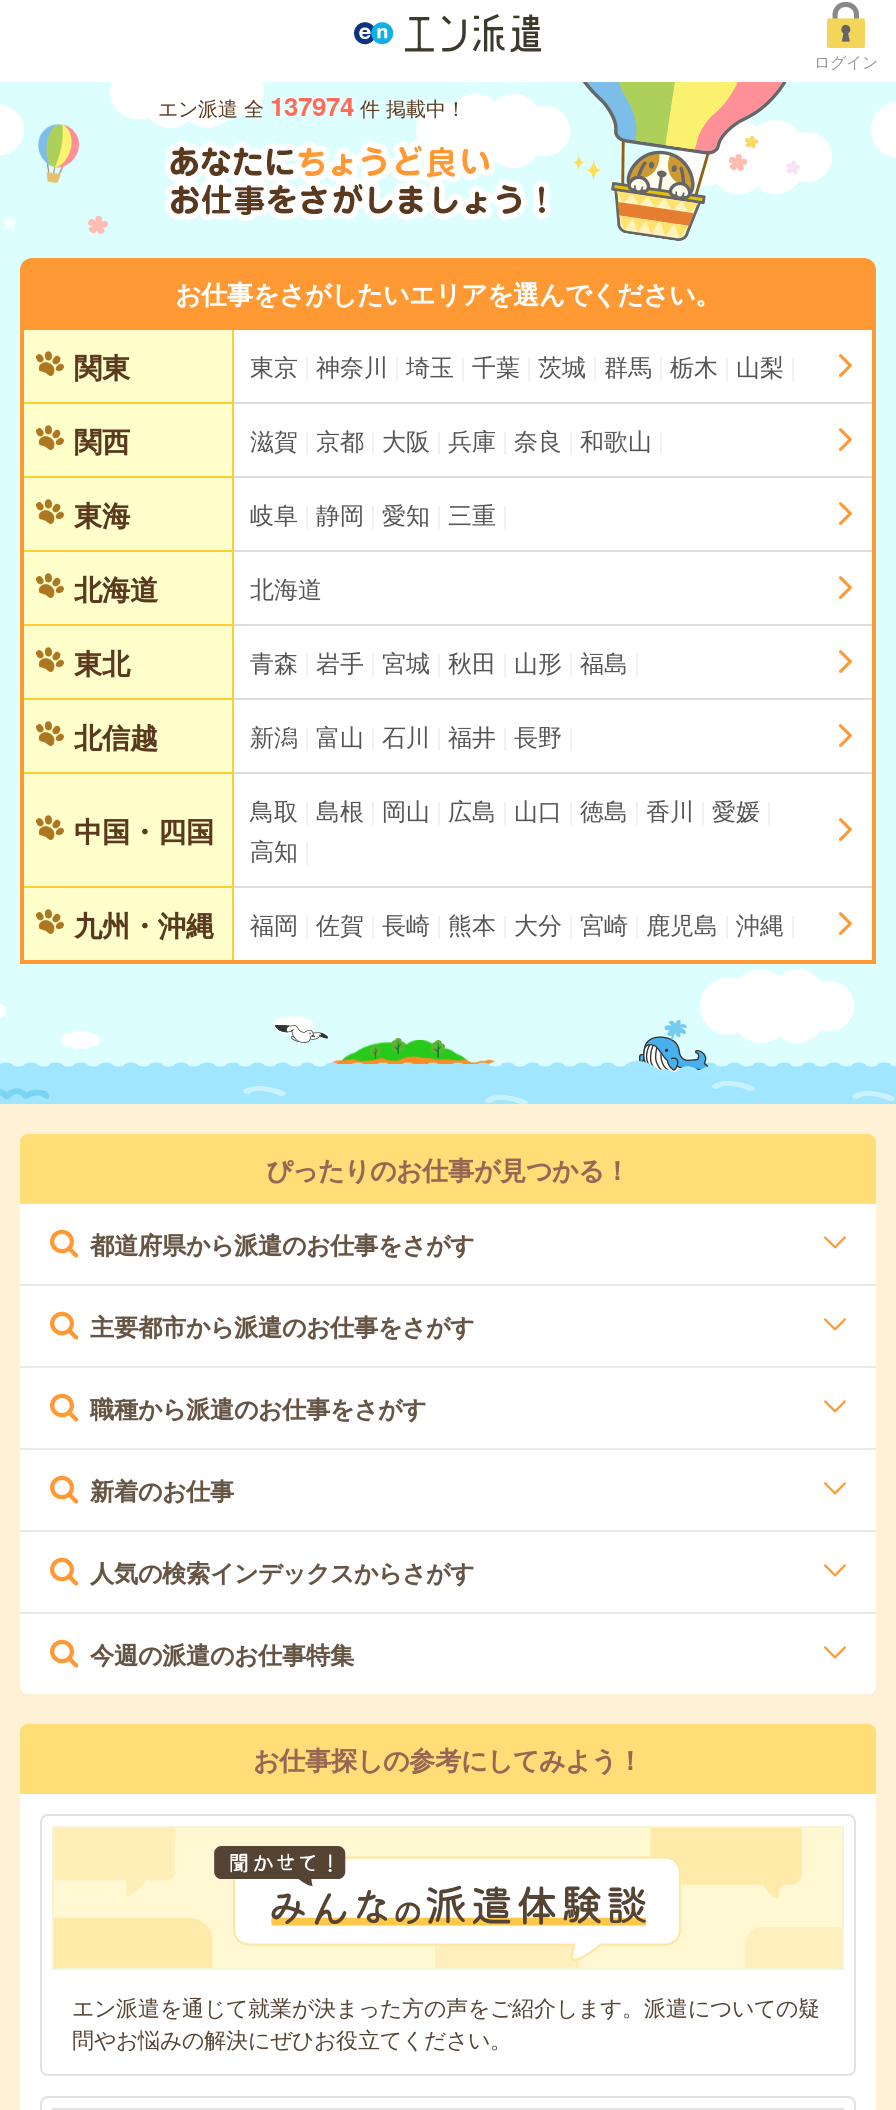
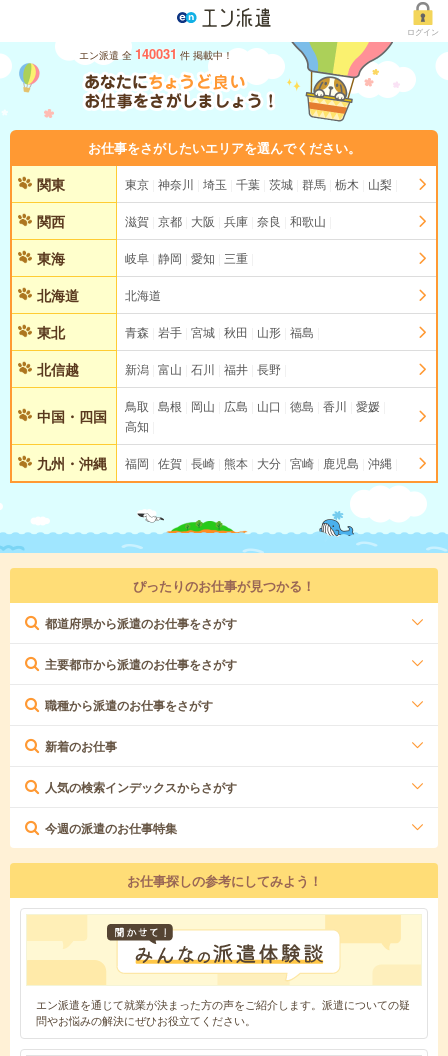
[158,87,466,125] エン派遣 全 137974 件 掲載中！ -> [79,44,233,63] エン派遣 全 140031 件 掲載中！

